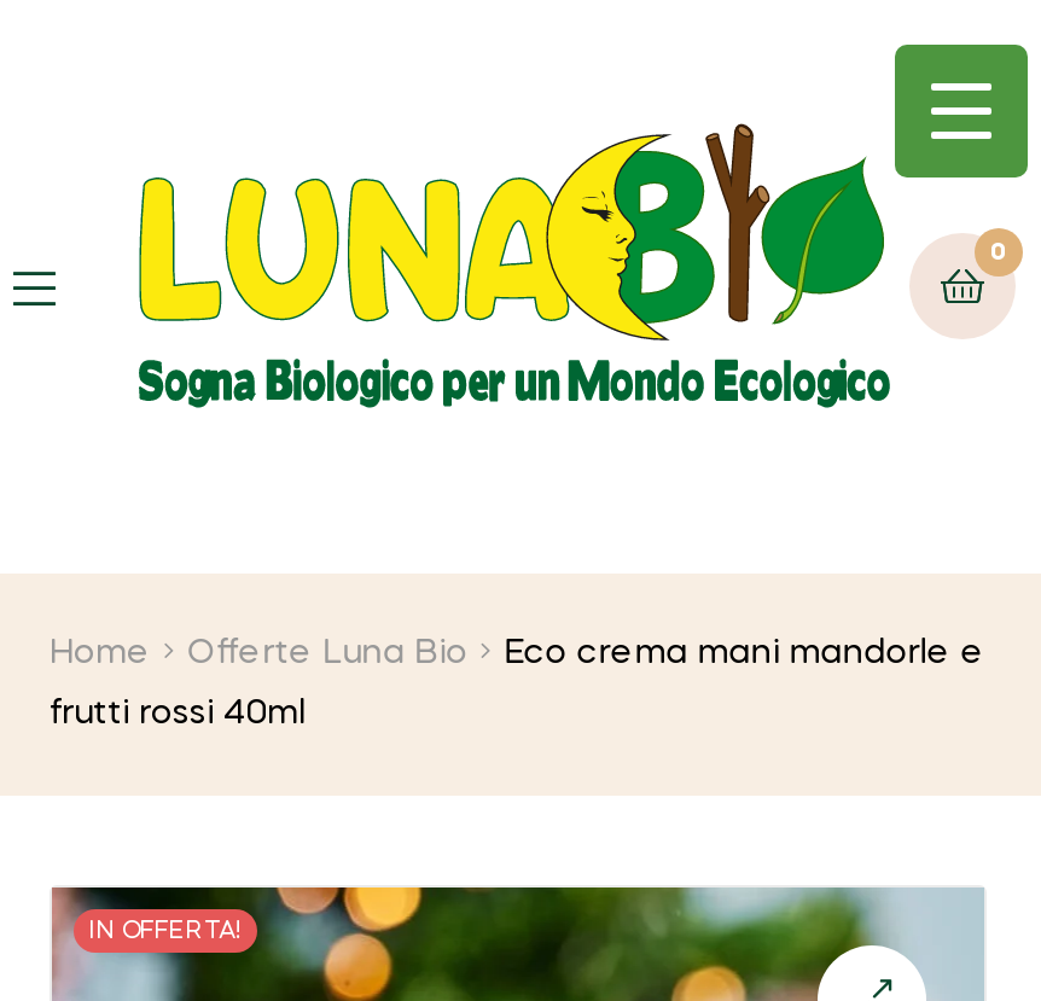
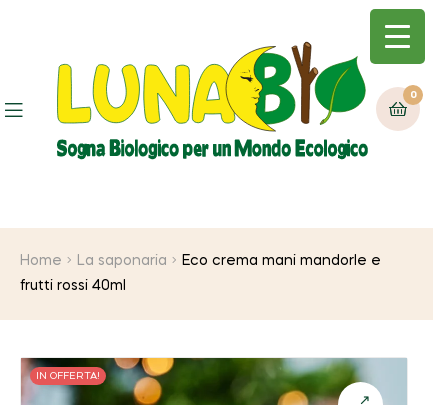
[187,636,468,670] Offerte Luna Bio -> [77,254,167,268] La saponaria

